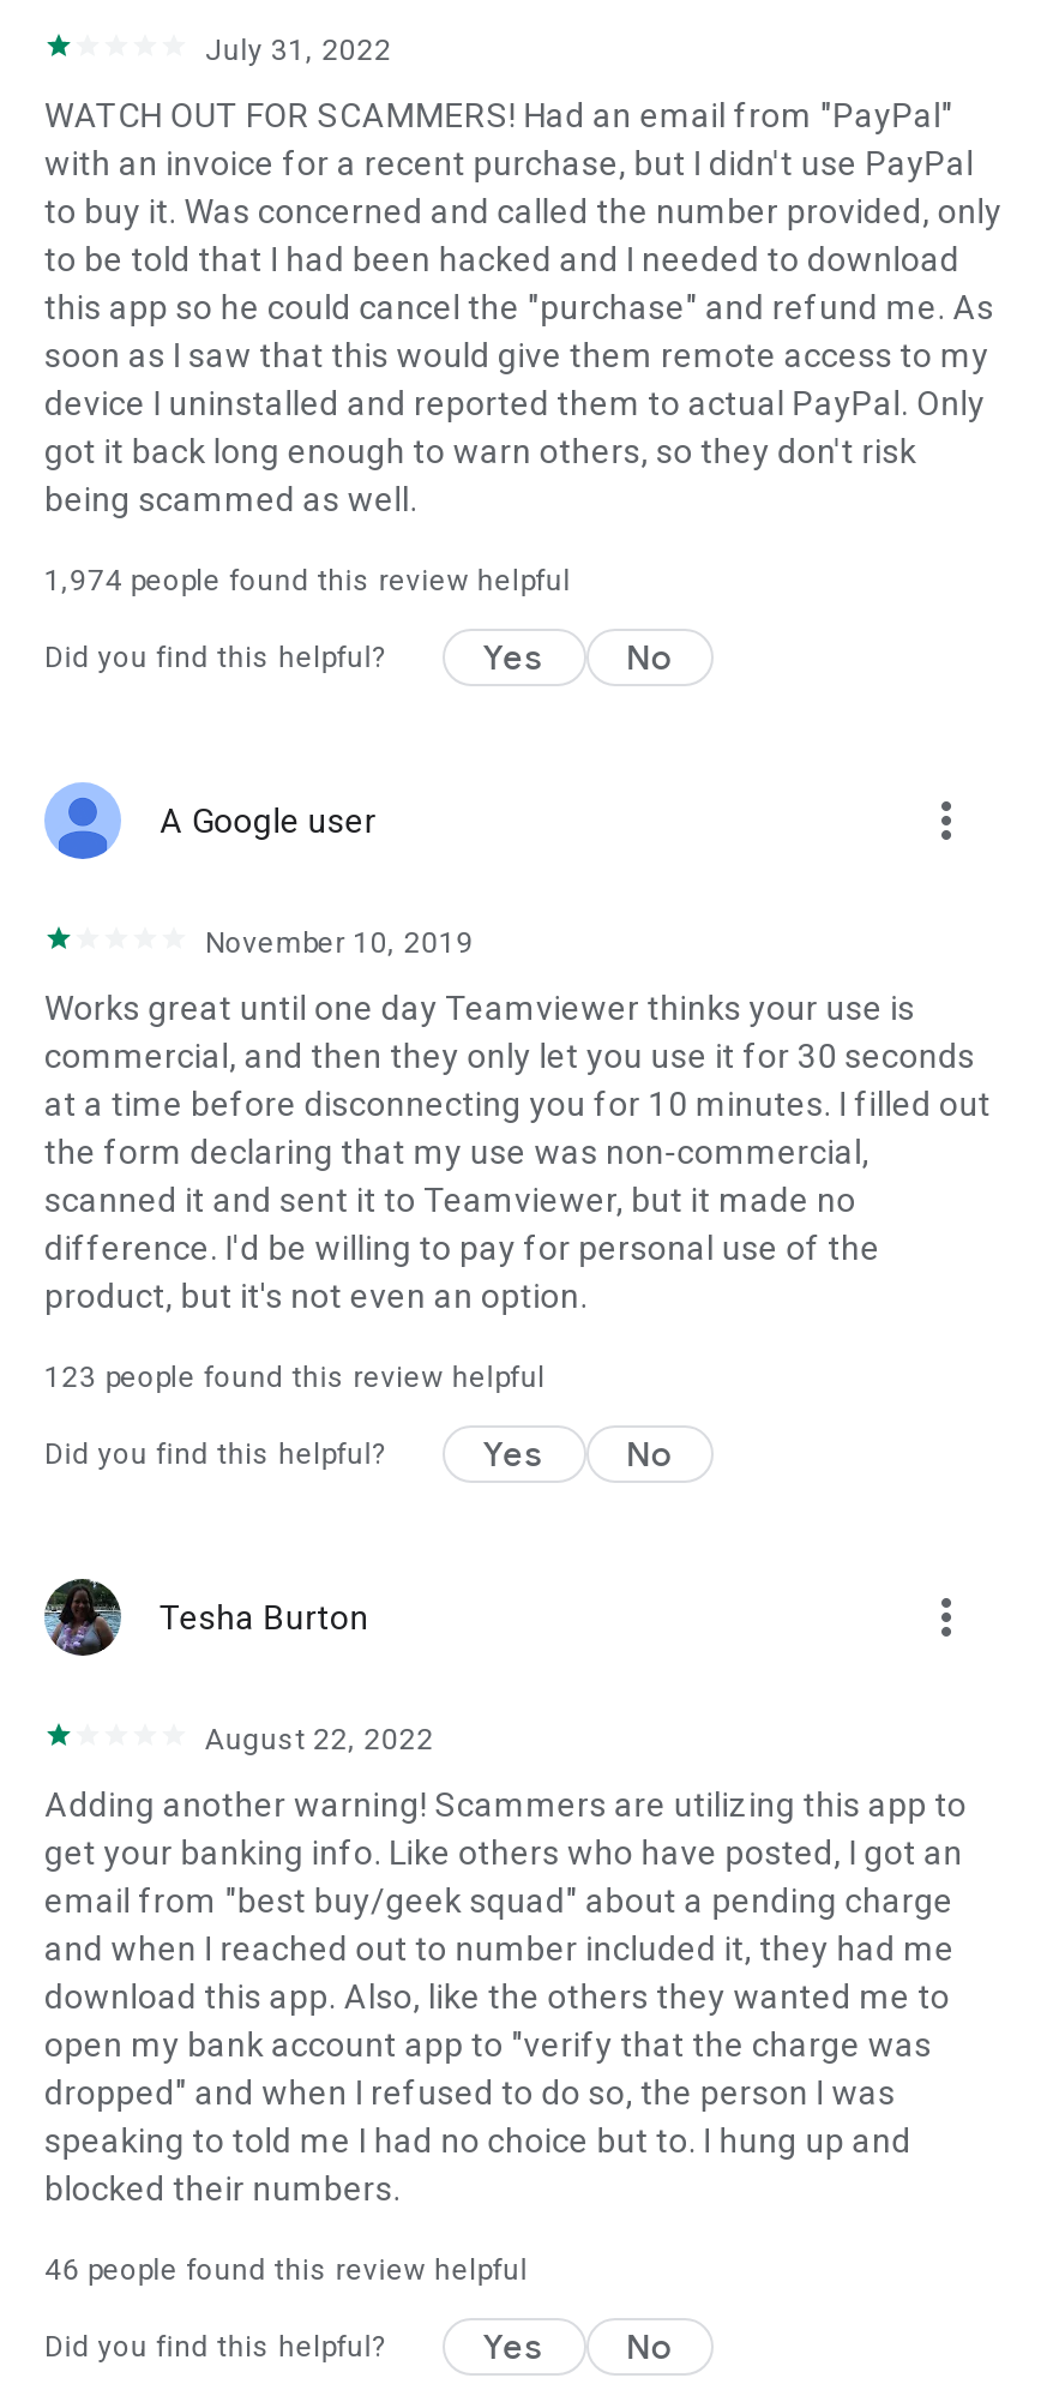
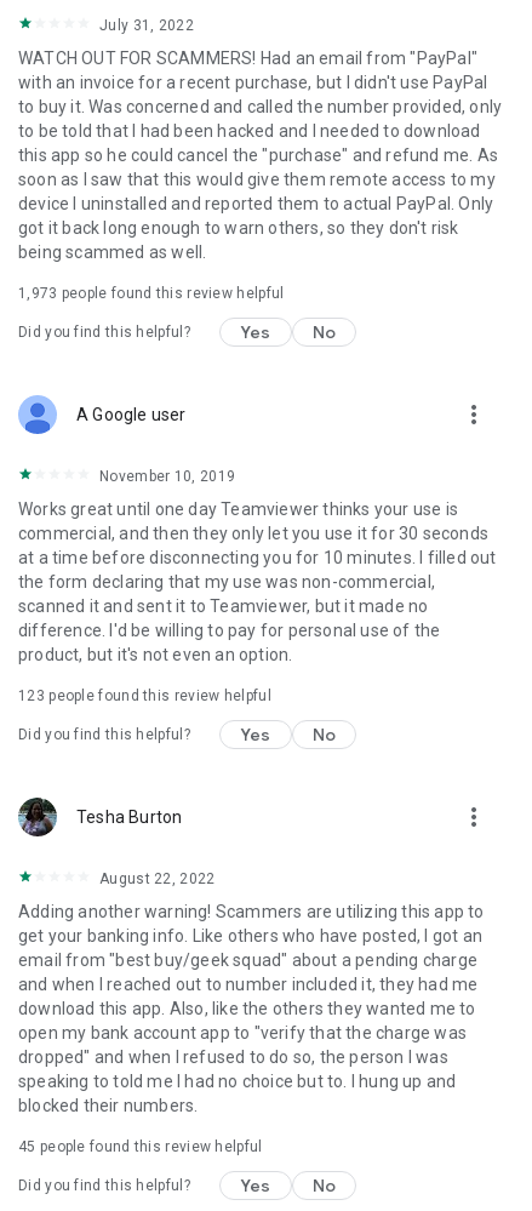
[44,564,571,598] 1,974 people found this review helpful -> [18,285,284,302] 1,973 people found this review helpful
[44,2253,528,2287] 46 people found this review helpful -> [18,1138,262,1155] 45 people found this review helpful

